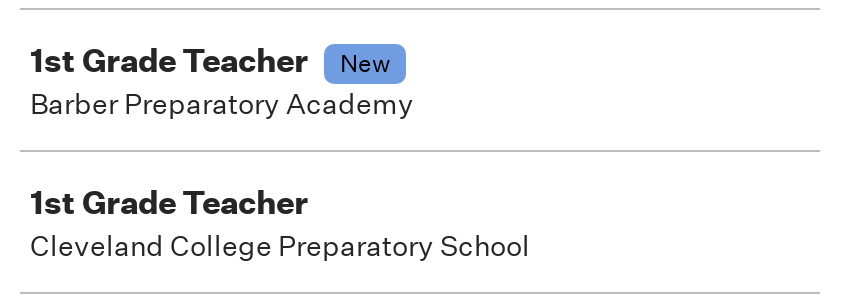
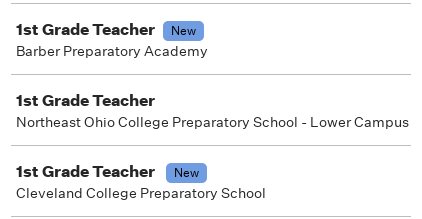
none -> [16,113,409,181] Northeast Ohio College Preparatory School - Lower Campus | 1st Grade Teacher | New

